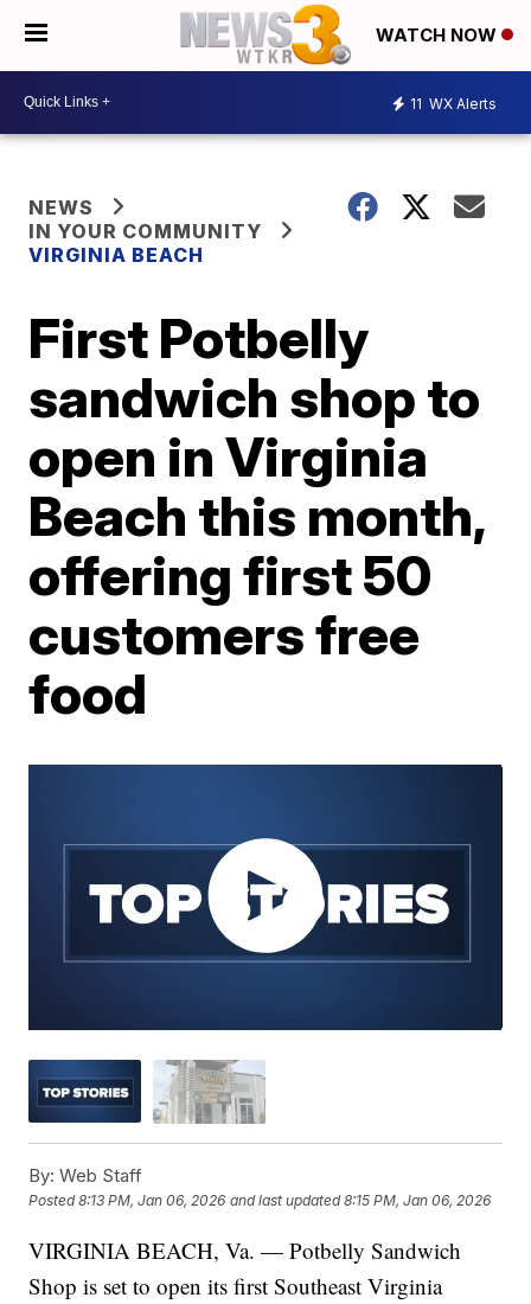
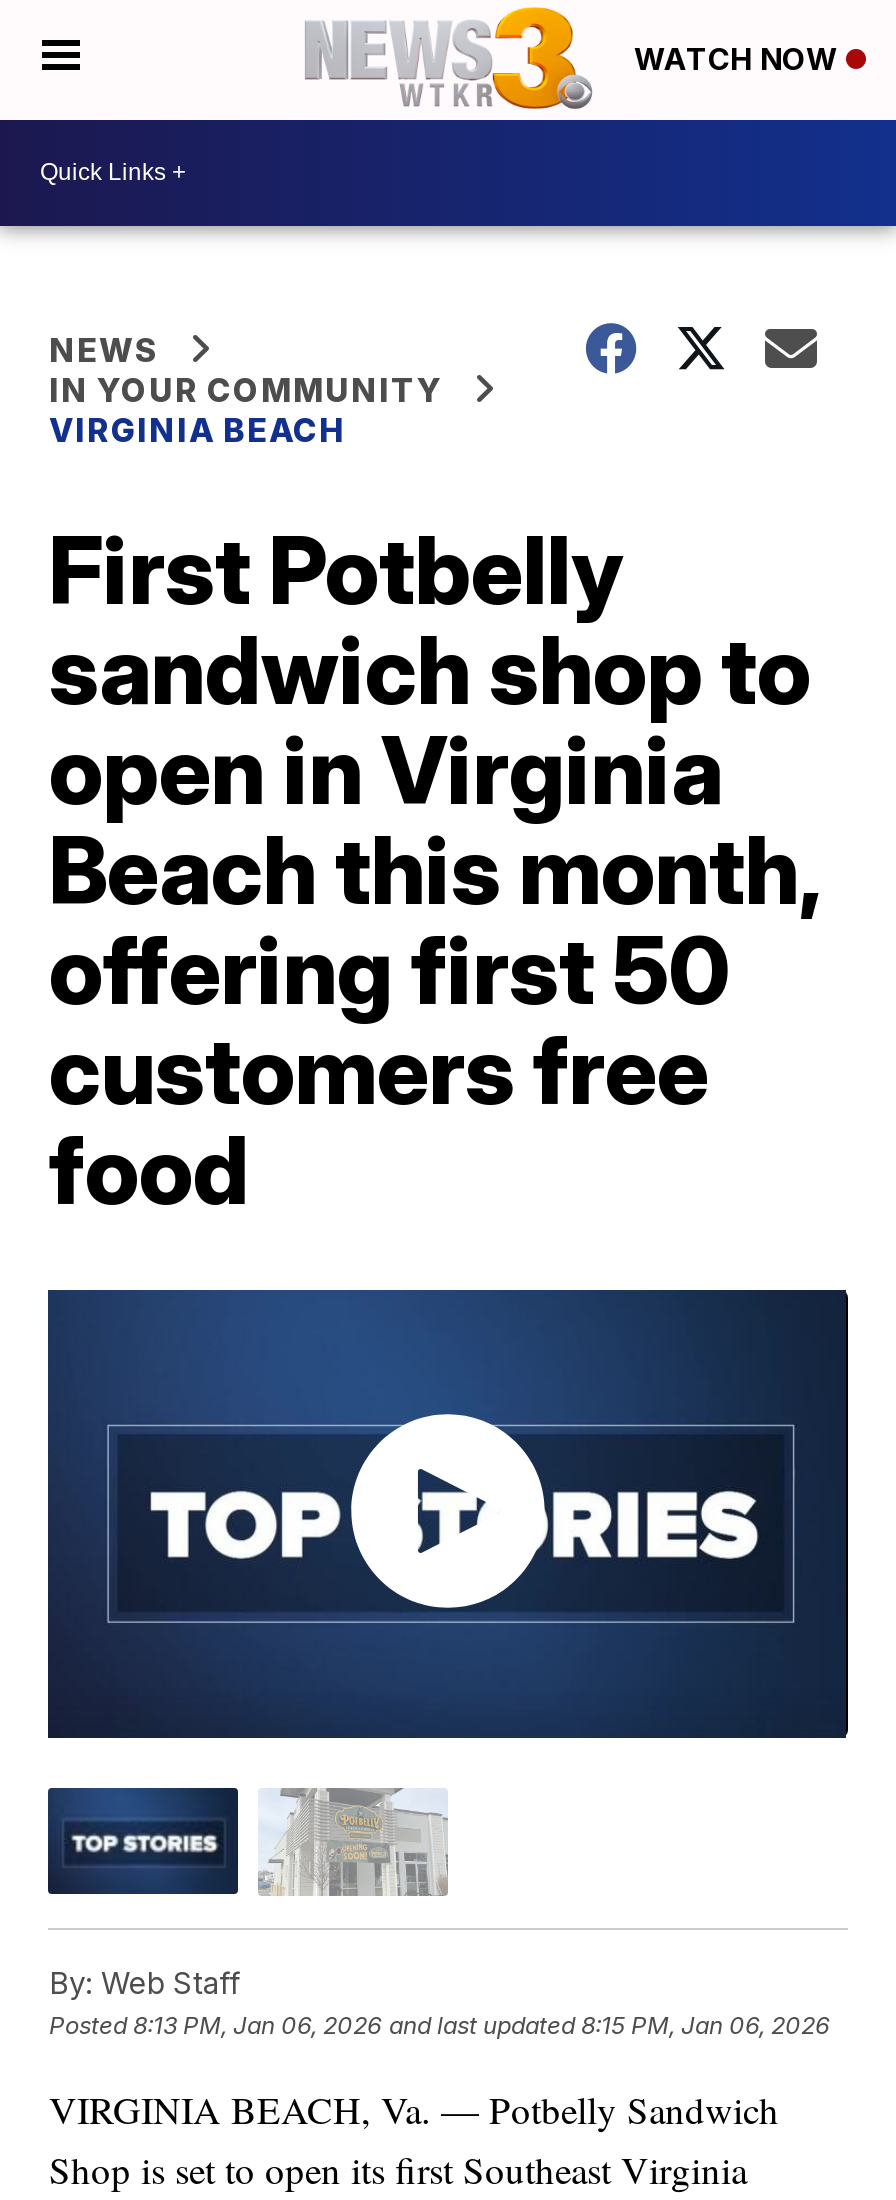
[410,95,497,113] 11 WX Alerts -> none

